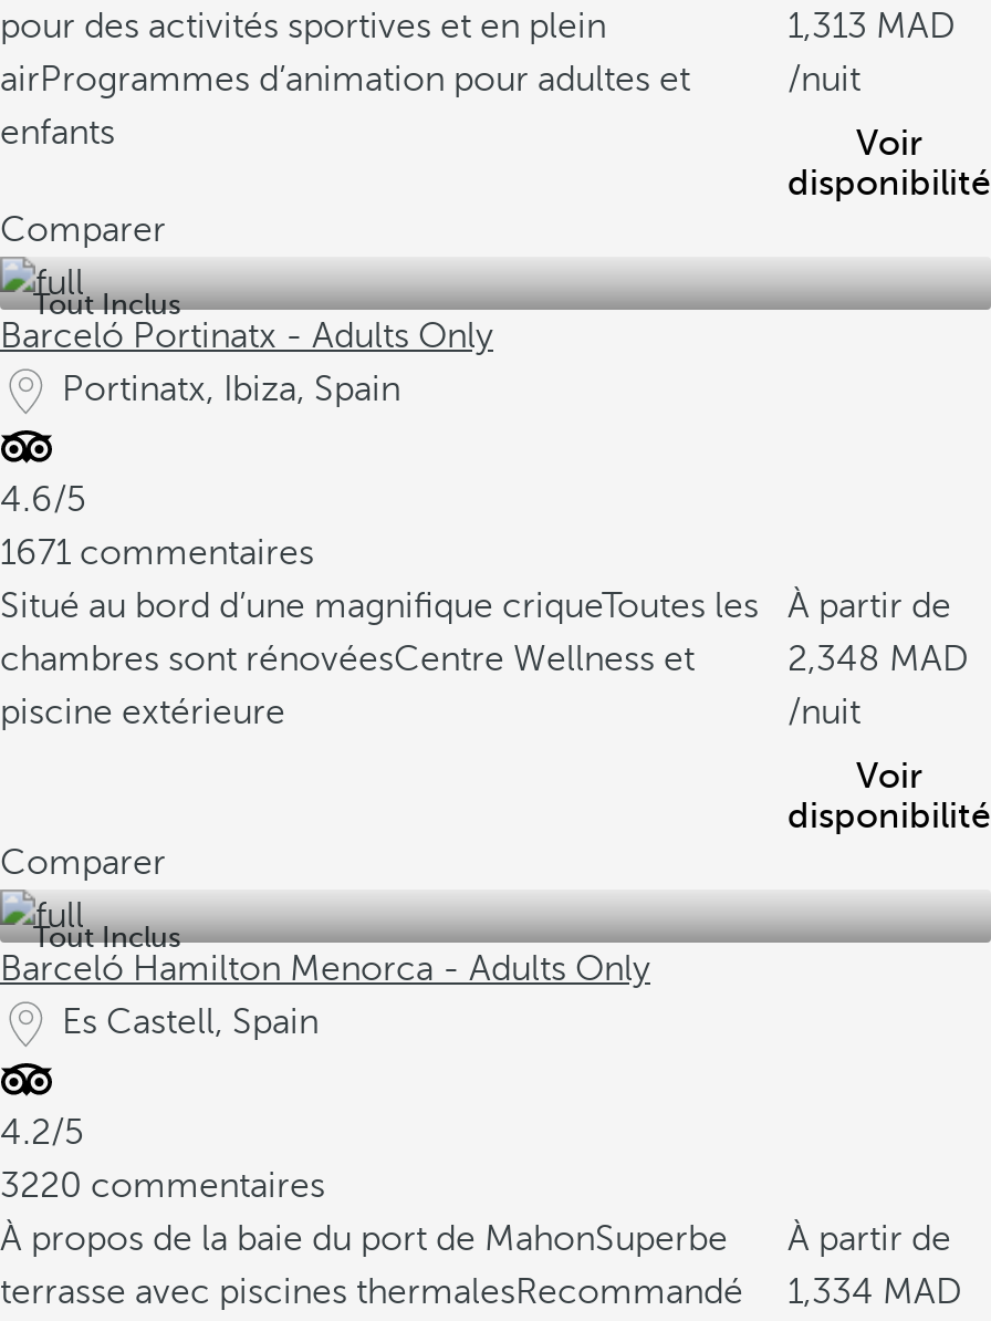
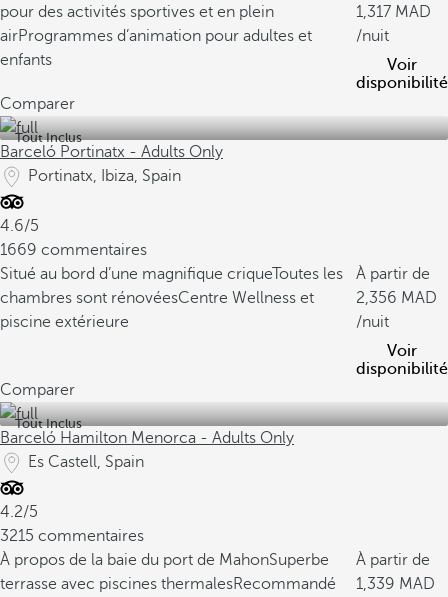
[787,7,867,46] 1,313 -> [356,3,391,21] 1,317
[0,533,314,573] 1671 commentaires -> [0,241,147,259] 1669 commentaires
[787,639,880,679] 2,348 -> [356,289,397,307] 2,356
[0,1166,325,1206] 3220 commentaires -> [0,527,144,545] 3215 commentaires
[0,1272,874,1312] terrasse avec piscines thermalesRecommandé 1,334 -> [0,575,395,593] terrasse avec piscines thermalesRecommandé 1,339

